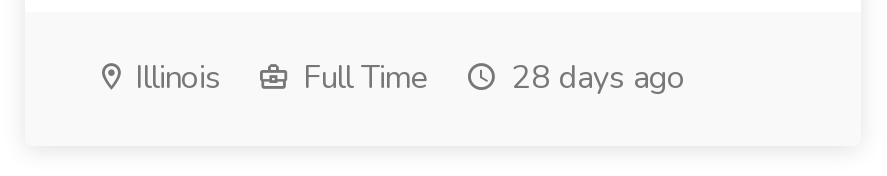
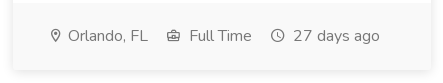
[127,56,221,100] Illinois -> [64,25,148,47] Orlando, FL
[503,56,685,100] 28 days ago -> [289,25,380,47] 27 days ago

